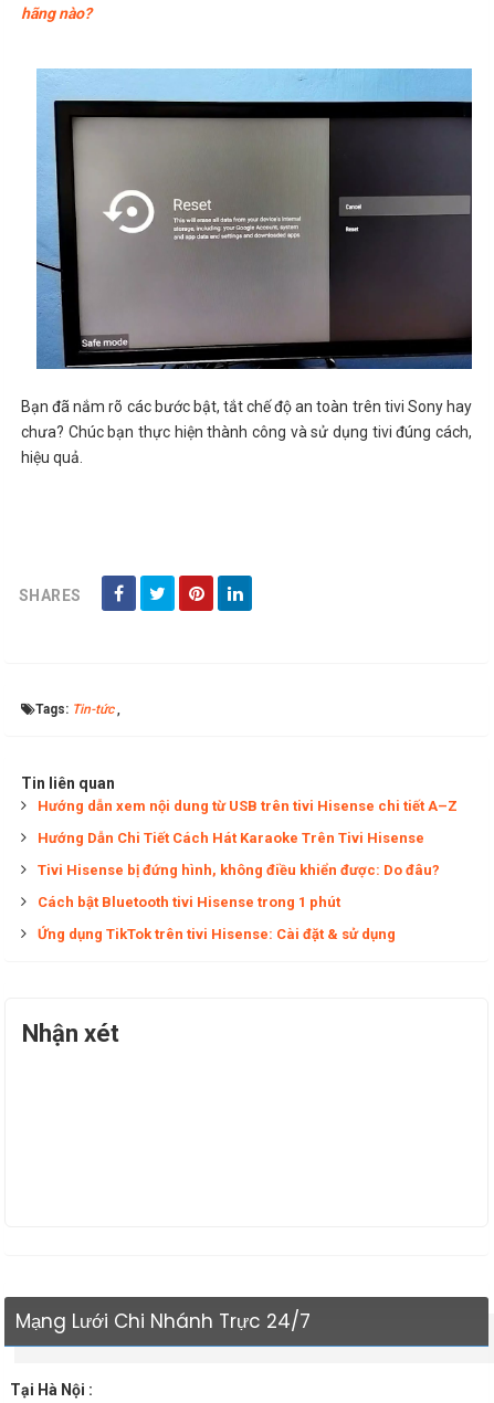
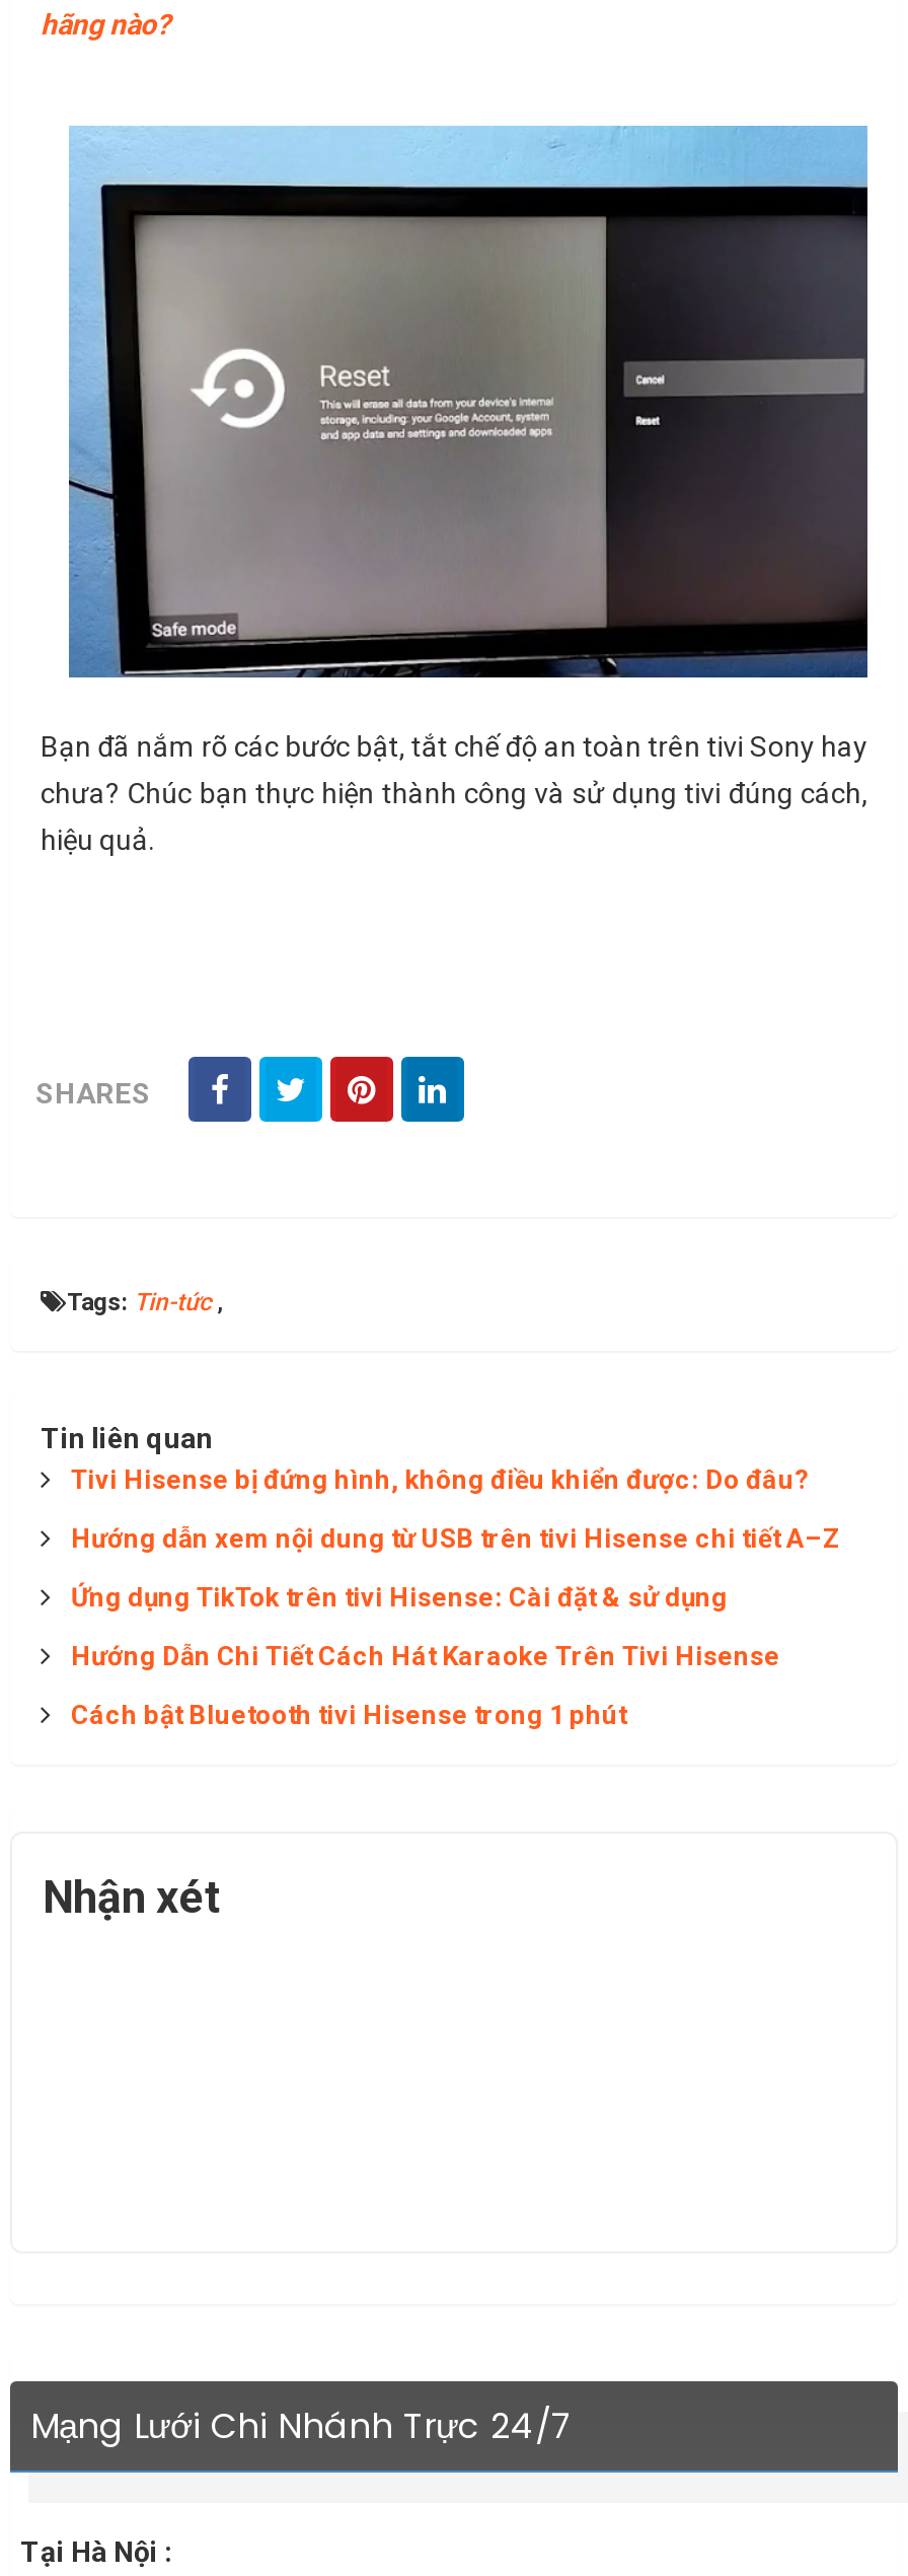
moved [38,798,458,814] -> [71,1523,841,1554]: Hướng dẫn xem nội dung từ USB trên tivi Hisense chi tiết A–Z
moved [38,830,424,846] -> [71,1641,780,1671]: Hướng Dẫn Chi Tiết Cách Hát Karaoke Trên Tivi Hisense
moved [38,862,440,878] -> [71,1464,809,1495]: Tivi Hisense bị đứng hình, không điều khiển được: Do đâu?
moved [38,894,340,910] -> [71,1700,626,1730]: Cách bật Bluetooth tivi Hisense trong 1 phút
moved [38,926,396,942] -> [71,1582,728,1613]: Ứng dụng TikTok trên tivi Hisense: Cài đặt & sử dụng

